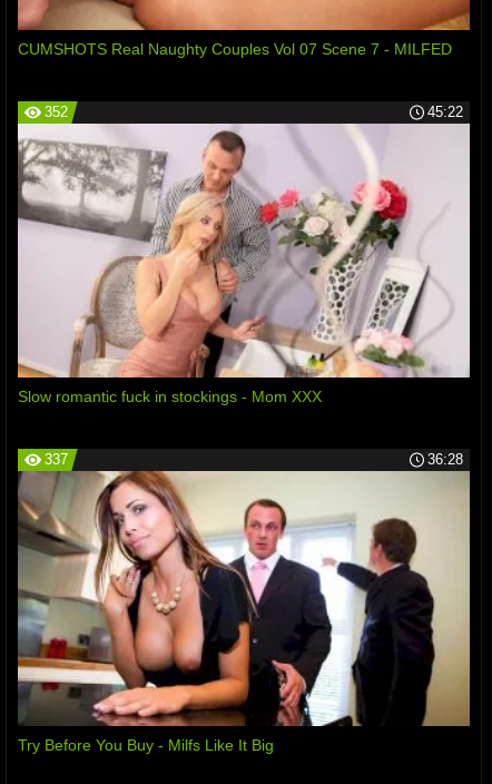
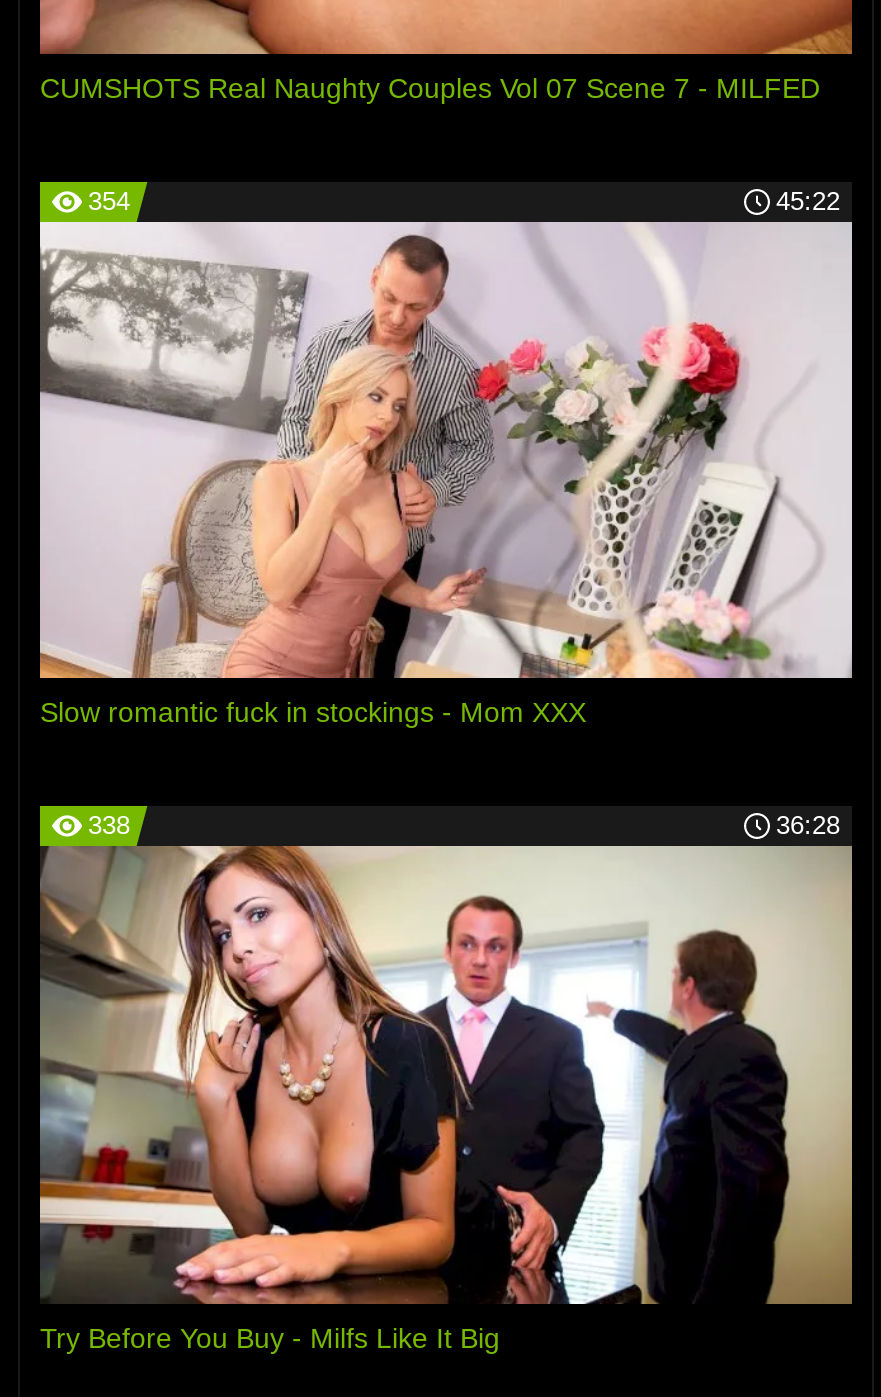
[45,103,68,120] 352 -> [88,186,130,216] 354
[45,451,68,468] 337 -> [88,810,130,840] 338

